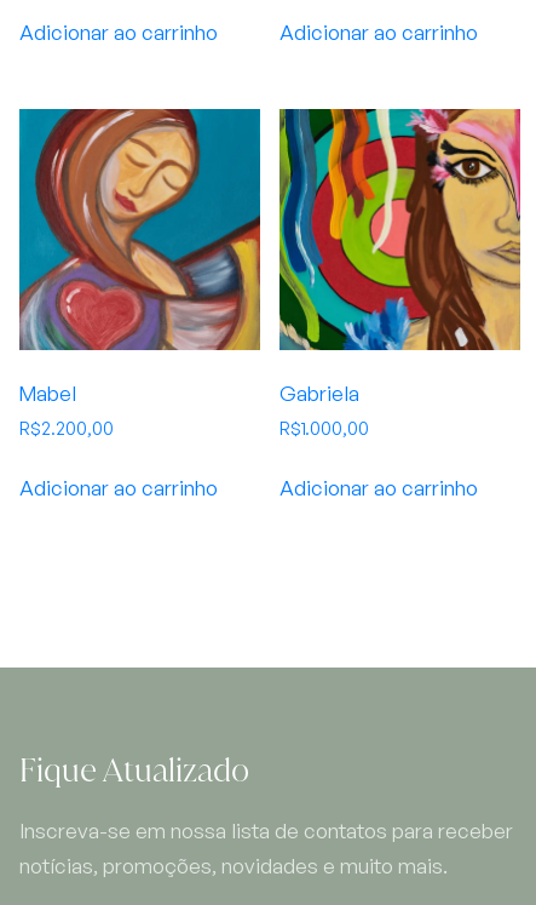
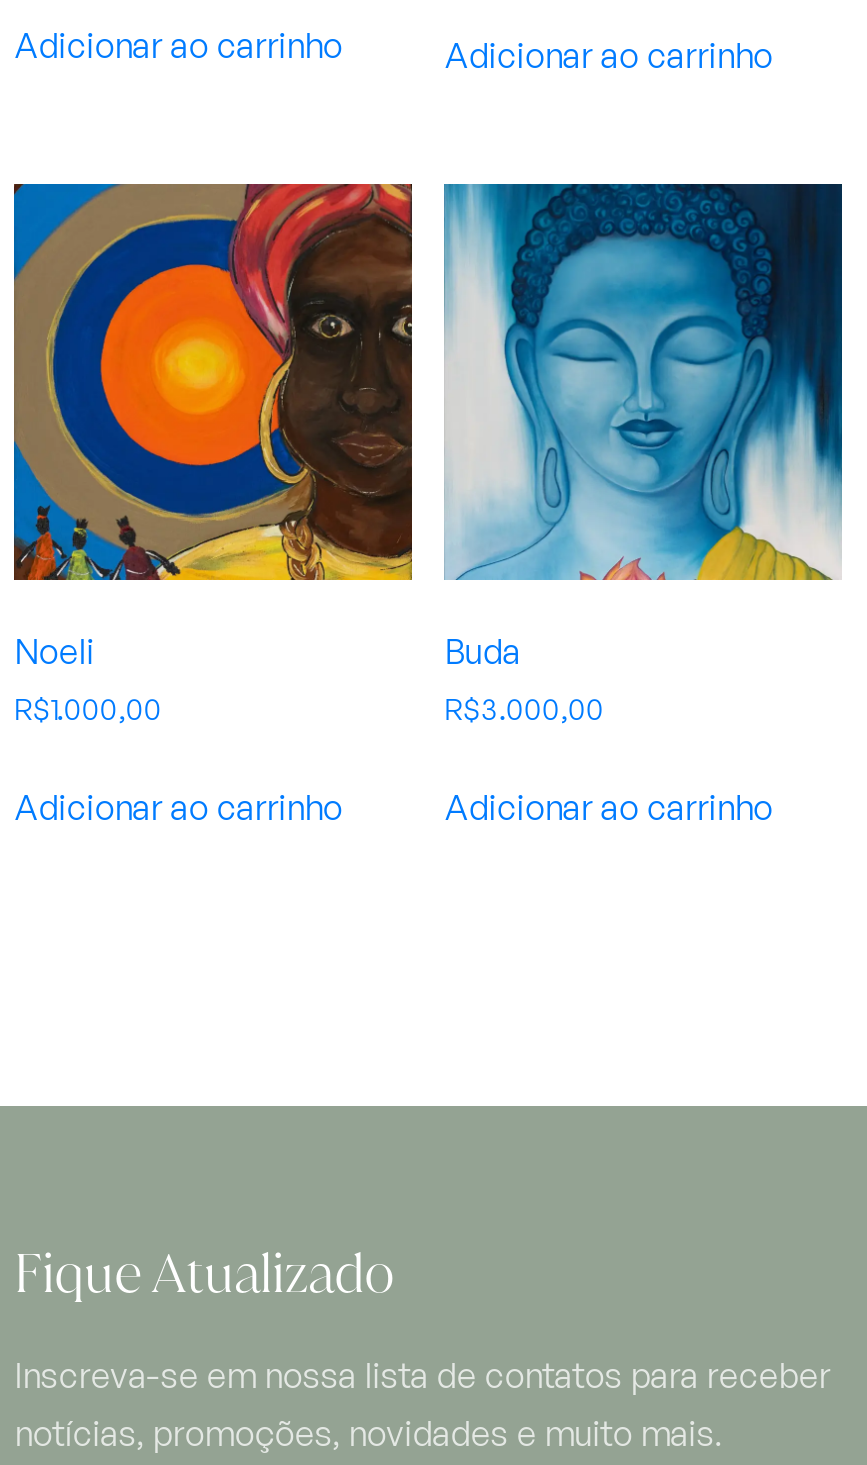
[18,108,261,405] [image] | Mabel -> [12,182,414,672] [image] | Noeli
[278,108,521,405] [image] | Gabriela -> [442,182,844,672] [image] | Buda
[19,417,114,440] R$2.200,00 -> [14,691,162,729] R$1.000,00
[280,417,369,440] R$1.000,00 -> [445,691,605,729] R$3.000,00

